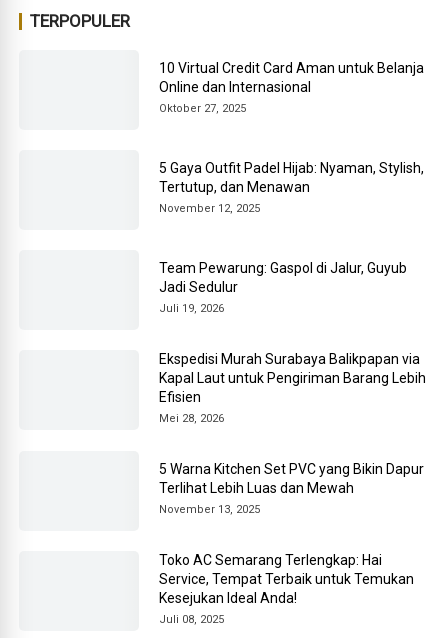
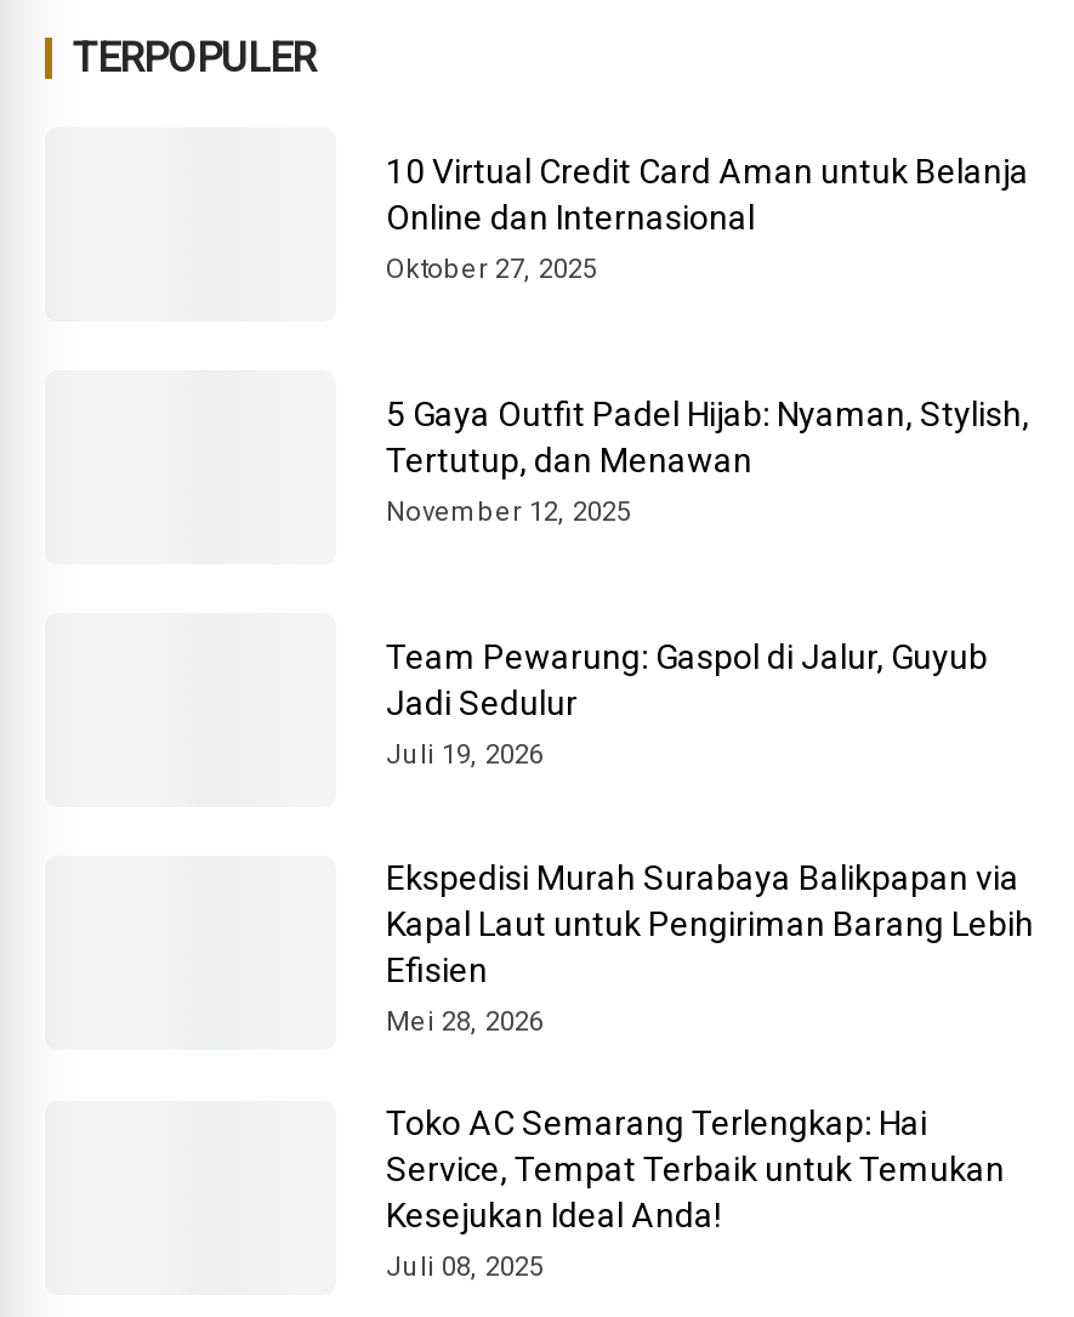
[159,461,424,516] 5 Warna Kitchen Set PVC yang Bikin Dapur | Terlihat Lebih Luas dan Mewah | November 13, 2025 -> none

